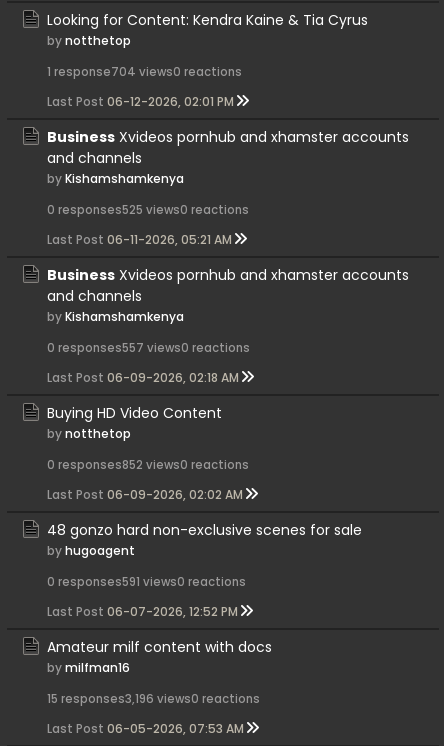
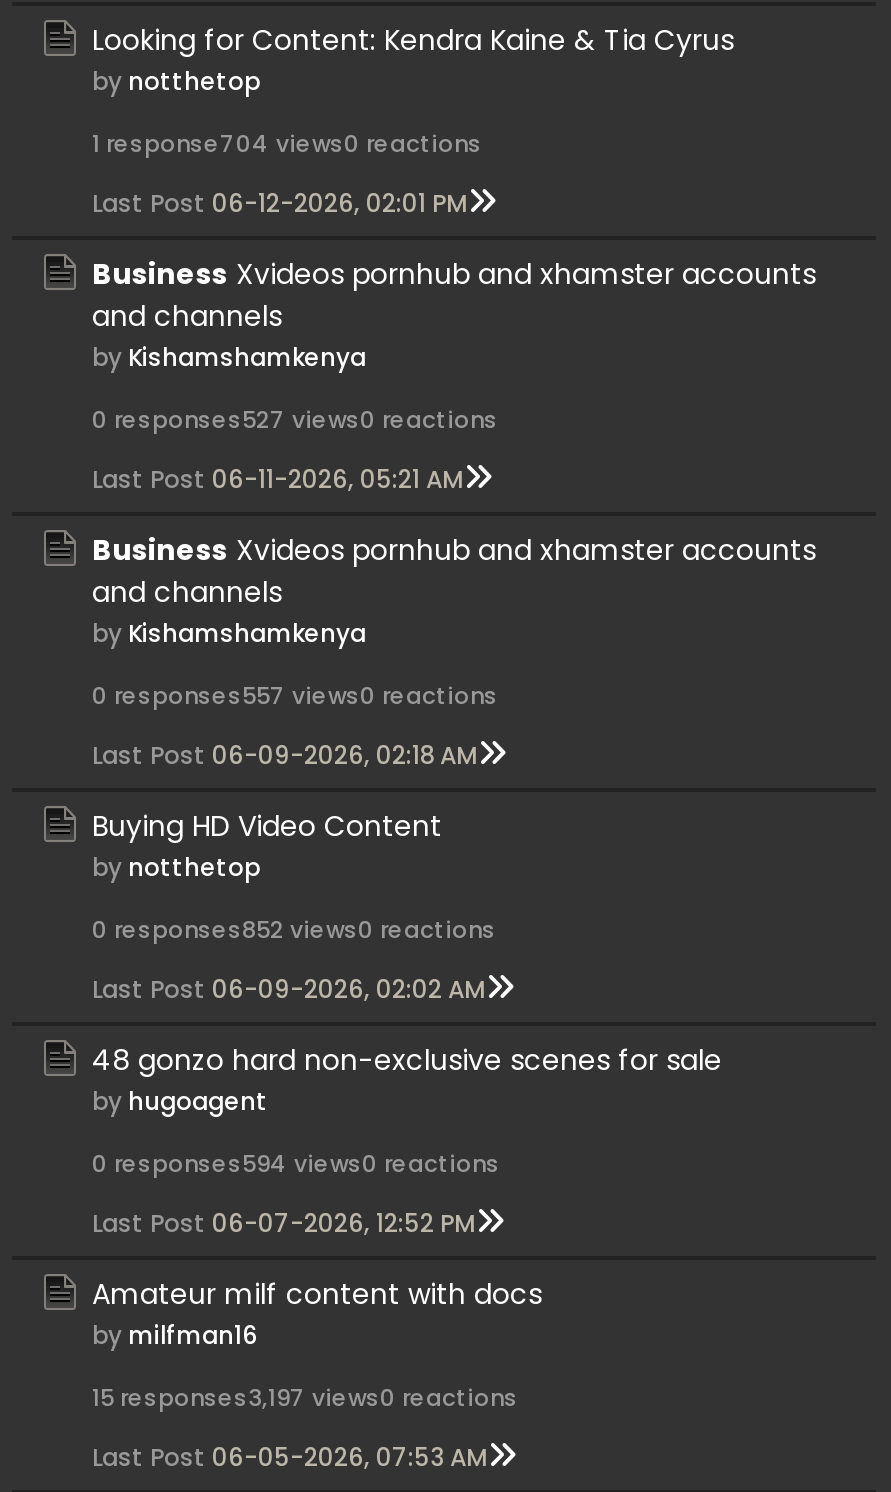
[47,202,249,218] 0 responses525 views0 reactions -> [92,404,498,436] 0 responses527 views0 reactions
[47,574,246,590] 0 responses591 views0 reactions -> [92,1148,500,1180] 0 responses594 views0 reactions
[47,691,260,707] 15 responses3,196 views0 reactions -> [92,1382,518,1414] 15 responses3,197 views0 reactions

